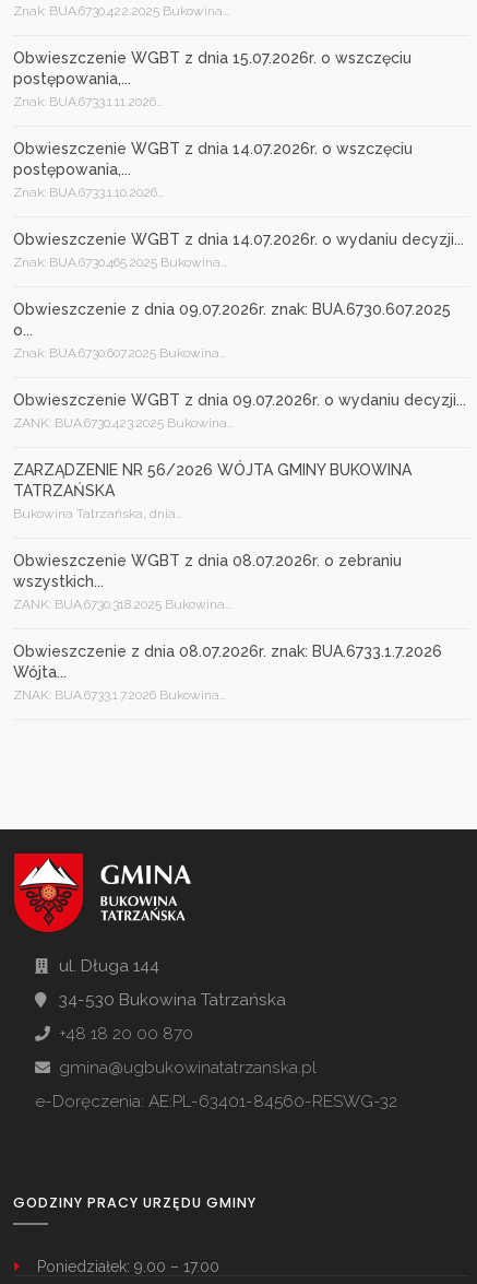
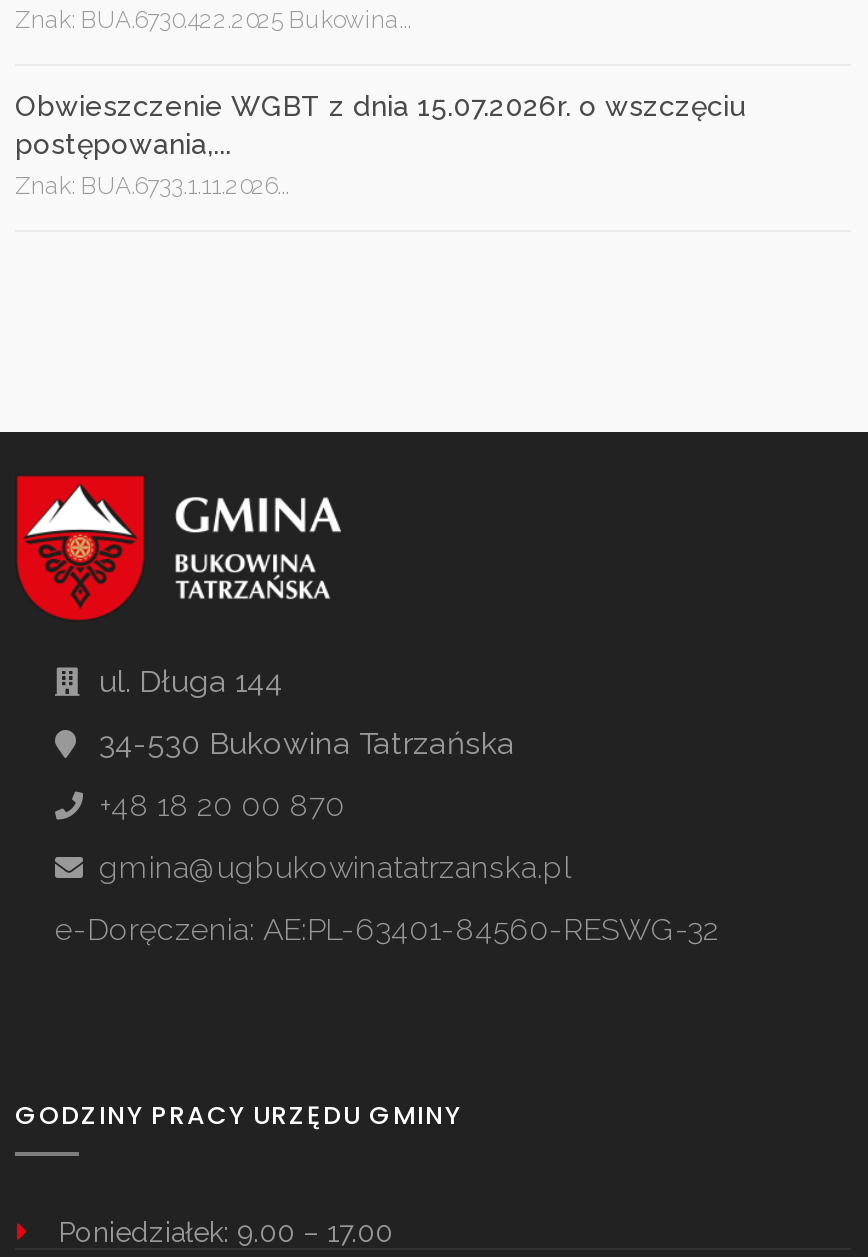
[13,140,466,703] Obwieszczenie WGBT z dnia 14.07.2026r. o wszczęciu | postępowania,... | Znak: BUA.6733.1.10.2026... | Obwieszczenie WGBT z dnia 14.07.2026r. o wydaniu decyzji... | Znak: BUA.6730.465.2025 Bukowina... | Obwieszczenie z dnia 09.07.2026r. znak: BUA.6730.607.2025 | o... | Znak: BUA.6730.607.2025 Bukowina... | Obwieszczenie WGBT z dnia 09.07.2026r. o wydaniu decyzji... | ZANK: BUA.6730.423.2025 Bukowina... | ZARZĄDZENIE NR 56/2026 WÓJTA GMINY BUKOWINA | TATRZAŃSKA | Bukowina Tatrzańska, dnia... | Obwieszczenie WGBT z dnia 08.07.2026r. o zebraniu | wszystkich... | ZANK: BUA.6730.318.2025 Bukowina... | Obwieszczenie z dnia 08.07.2026r. znak: BUA.6733.1.7.2026 | Wójta... | ZNAK: BUA.6733.1.7.2026 Bukowina... -> none

